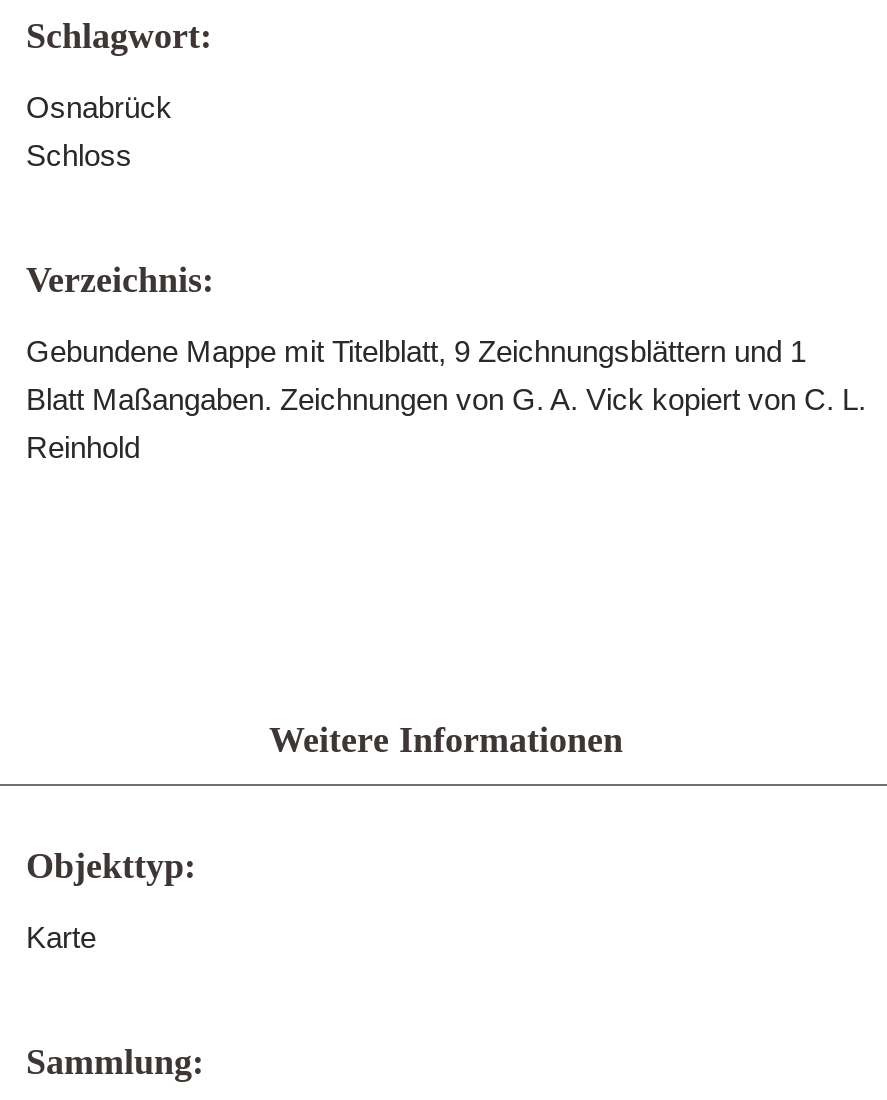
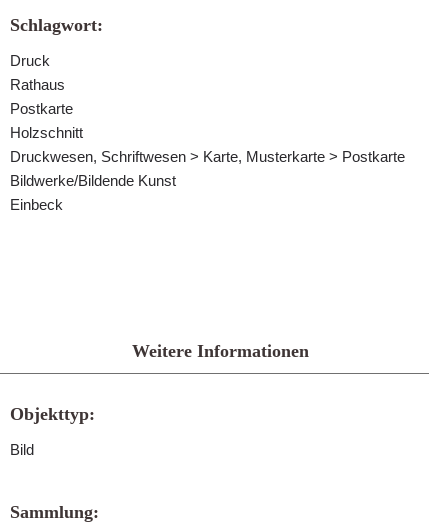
[26,90,866,464] Osnabrück | Schloss | Verzeichnis: | Gebundene Mappe mit Titelblatt, 9 Zeichnungsblättern und 1 | Blatt Maßangaben. Zeichnungen von G. A. Vick kopiert von C. L. | Reinhold -> [10,52,405,213] Druck | Rathaus | Postkarte | Holzschnitt | Druckwesen, Schriftwesen > Karte, Musterkarte > Postkarte | Bildwerke/Bildende Kunst | Einbeck
[26,920,96,954] Karte -> [10,441,34,458] Bild

